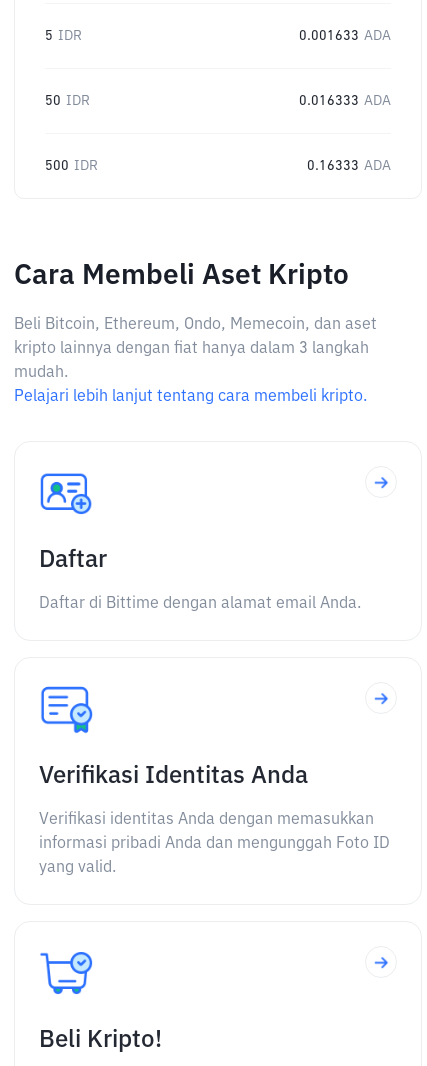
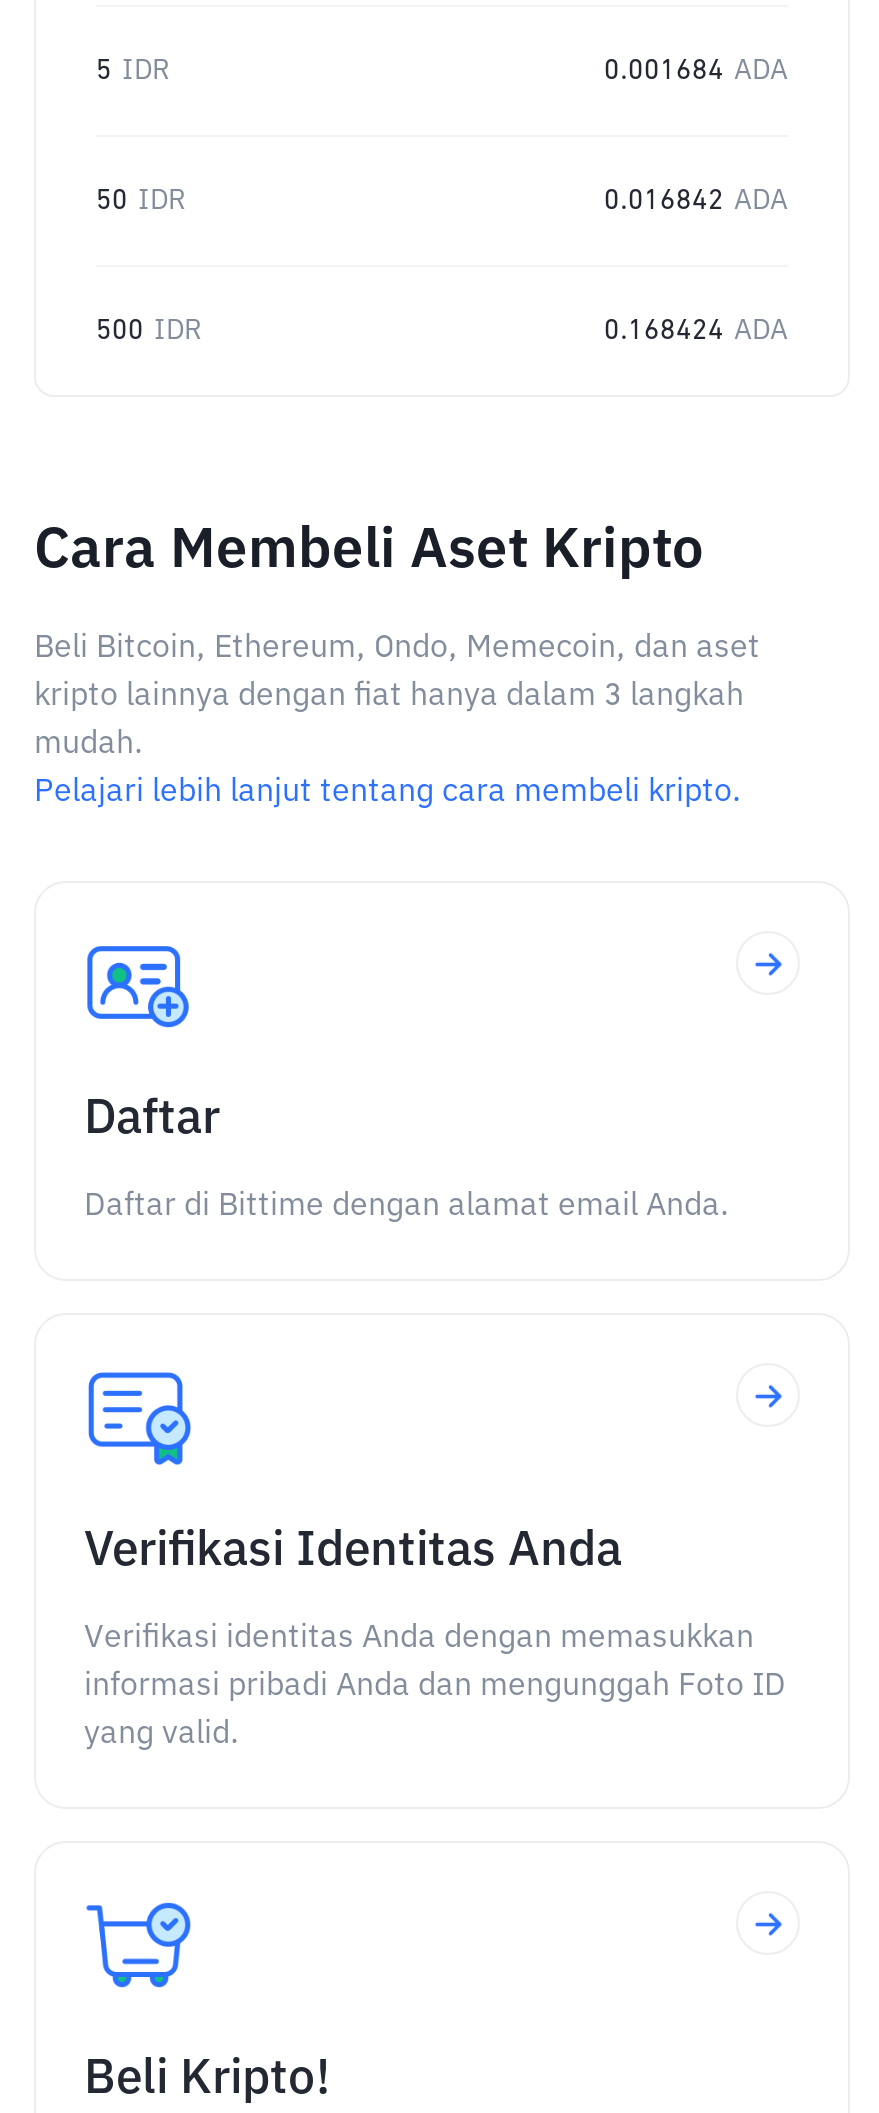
[299,29,391,43] 0.001633 ADA -> [604,57,788,85] 0.001684 ADA
[299,94,391,108] 0.016333 ADA -> [604,187,788,215] 0.016842 ADA
[307,159,391,173] 0.16333 ADA -> [604,317,788,345] 0.168424 ADA

